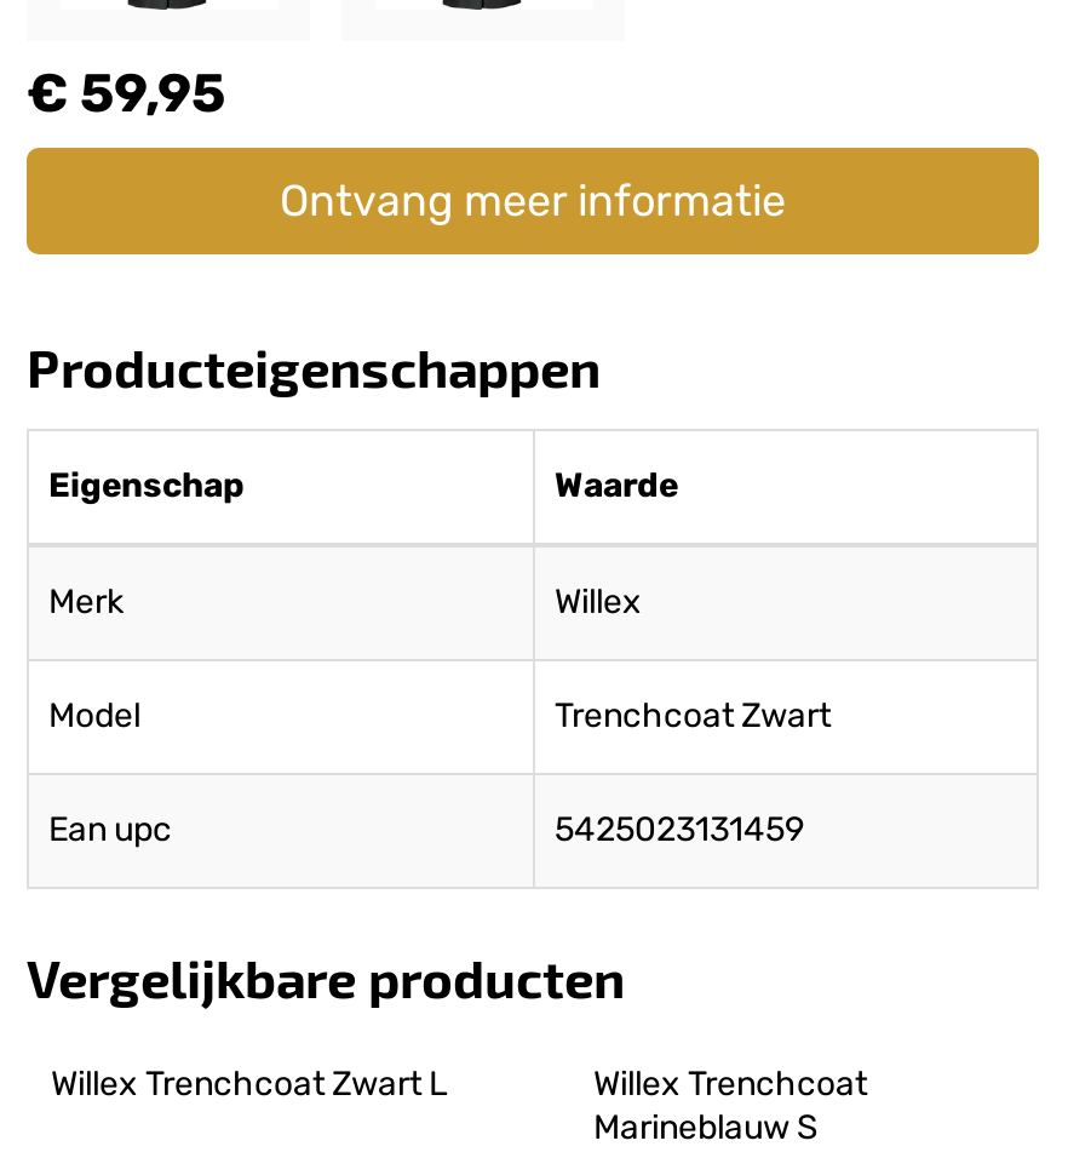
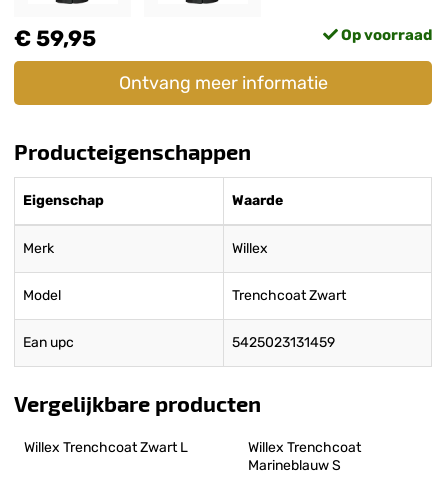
none -> [338,26,432,44] Op voorraad

